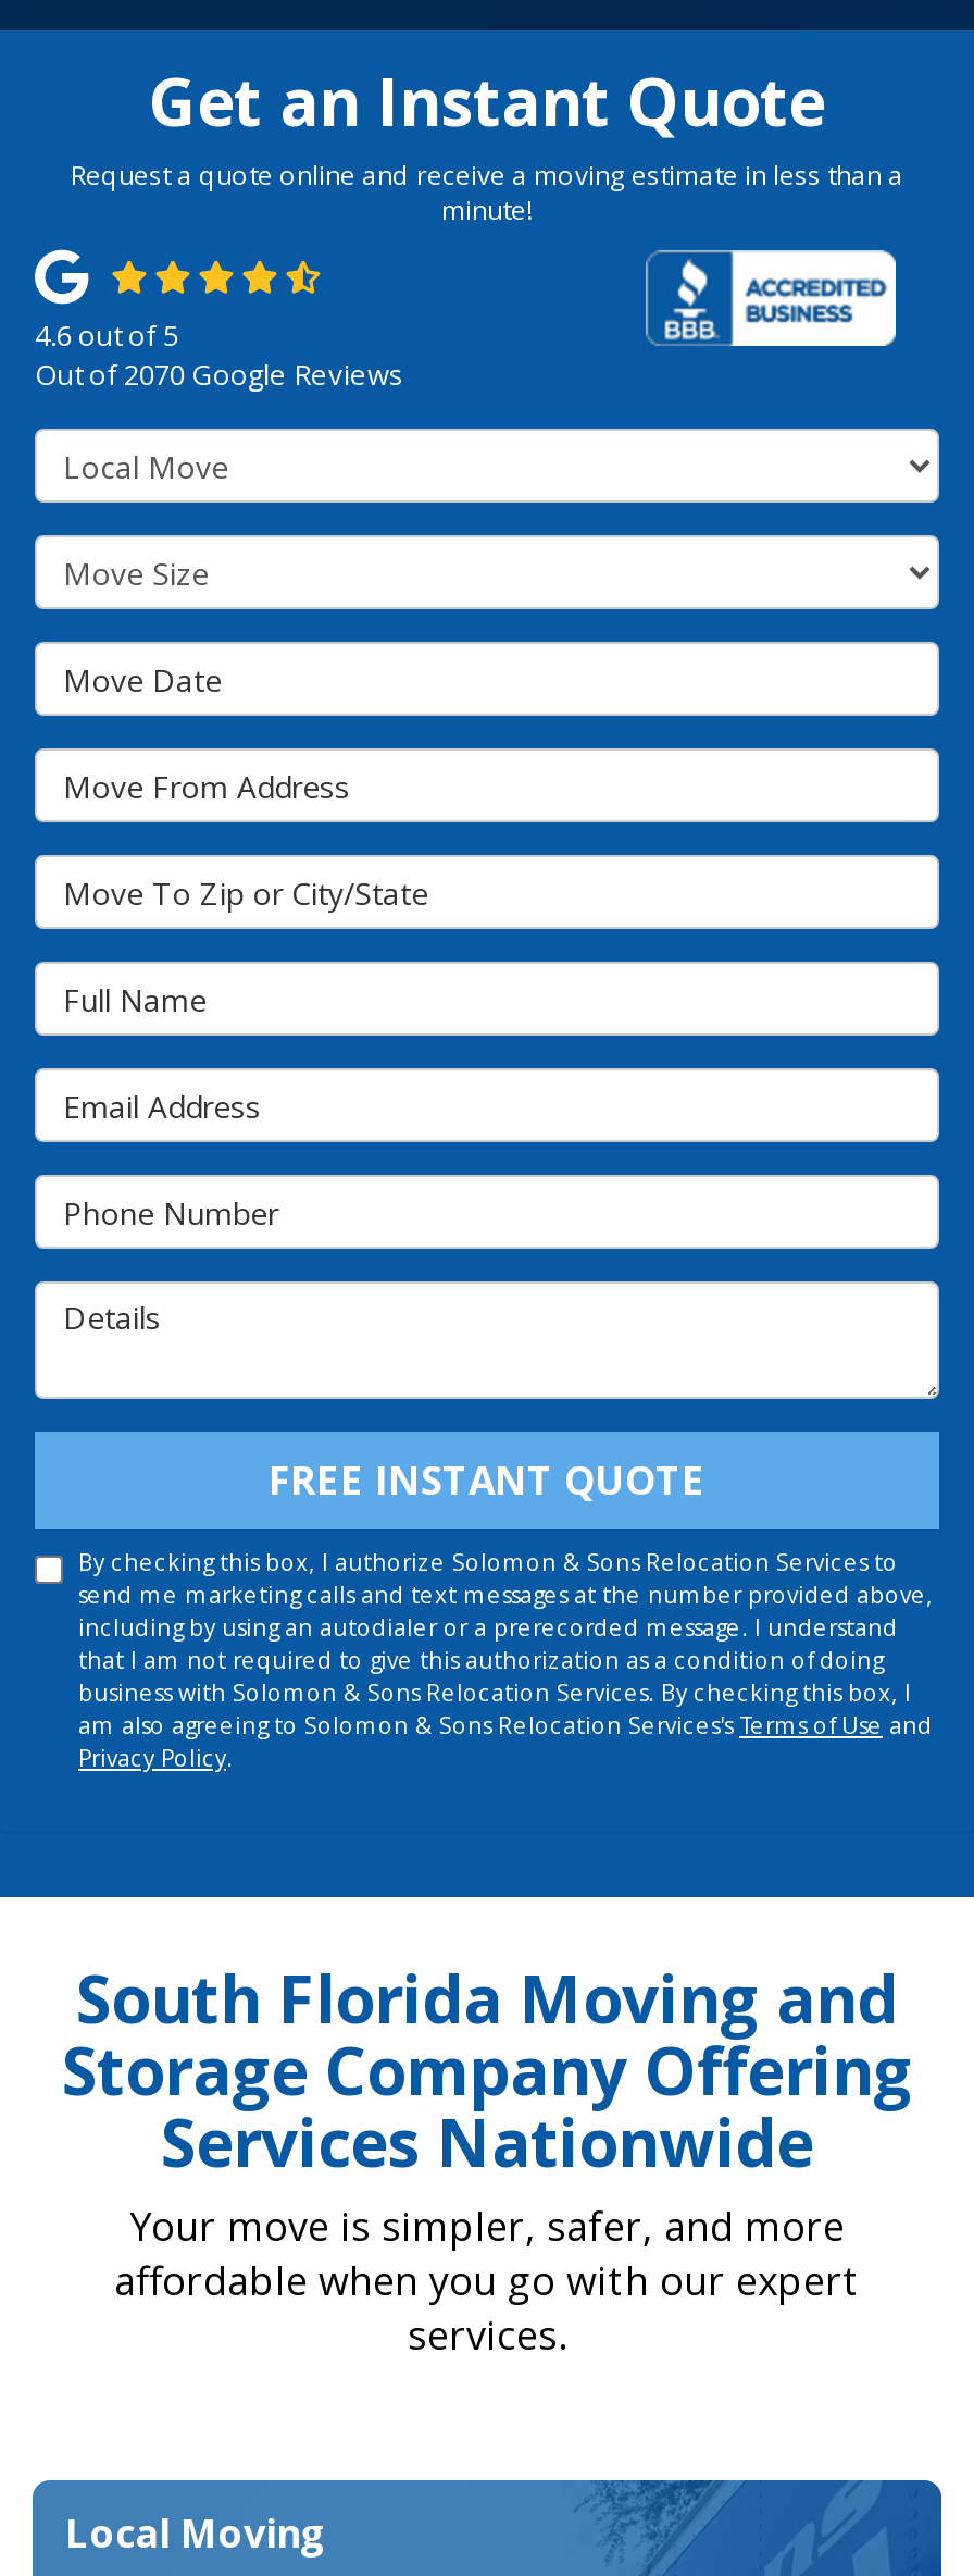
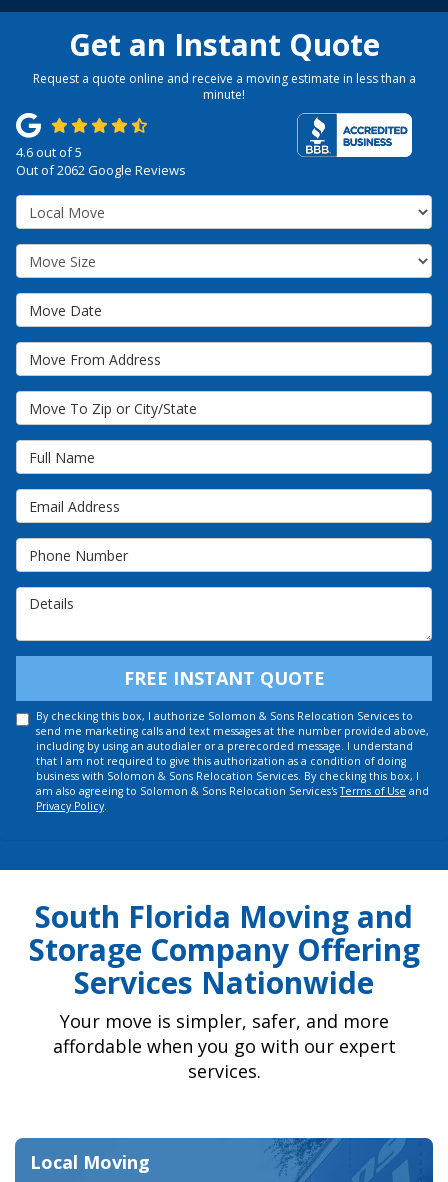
[35,355,404,394] Out of 2070 Google Reviews -> [16,161,186,179] Out of 2062 Google Reviews

